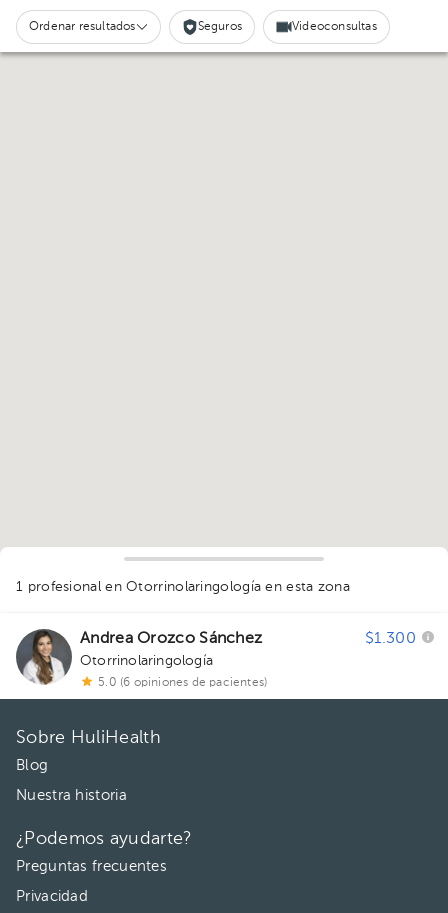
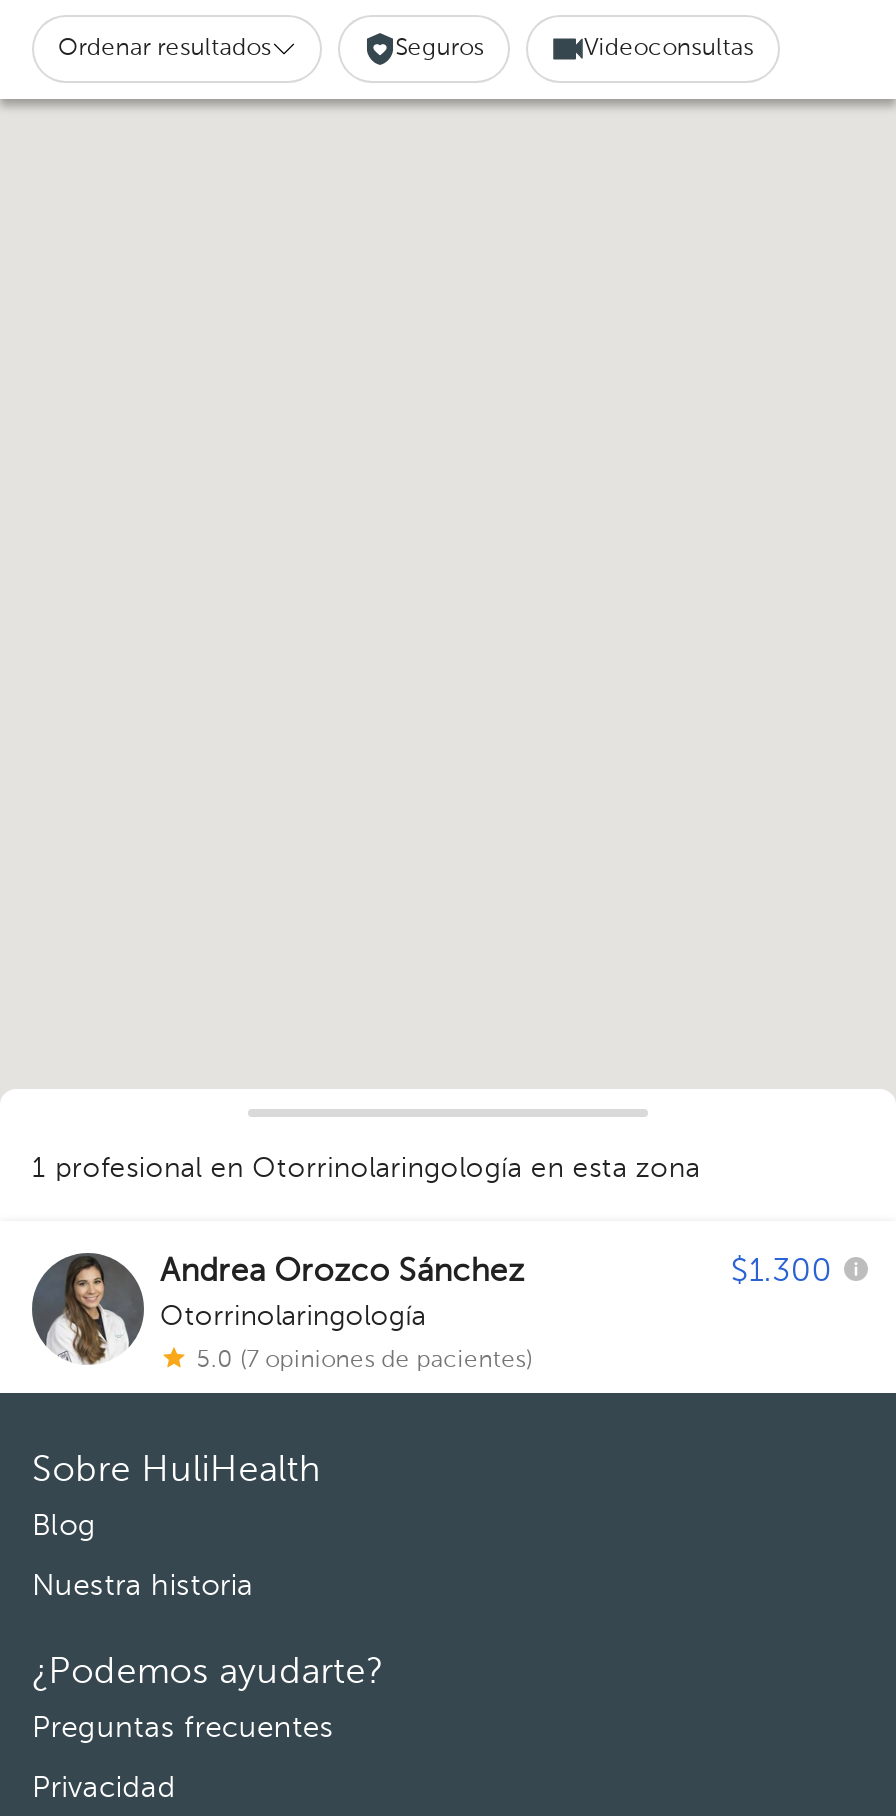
[98,677,267,689] 5.0 (6 opiniones de pacientes) -> [196,1349,532,1373] 5.0 (7 opiniones de pacientes)

